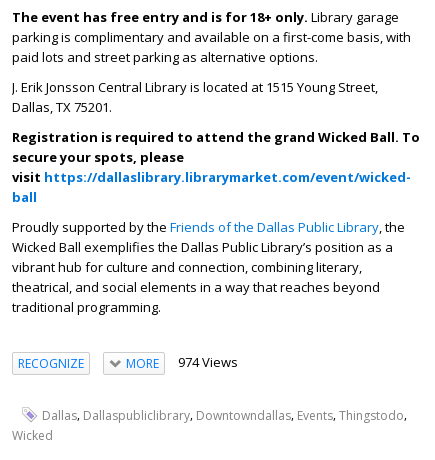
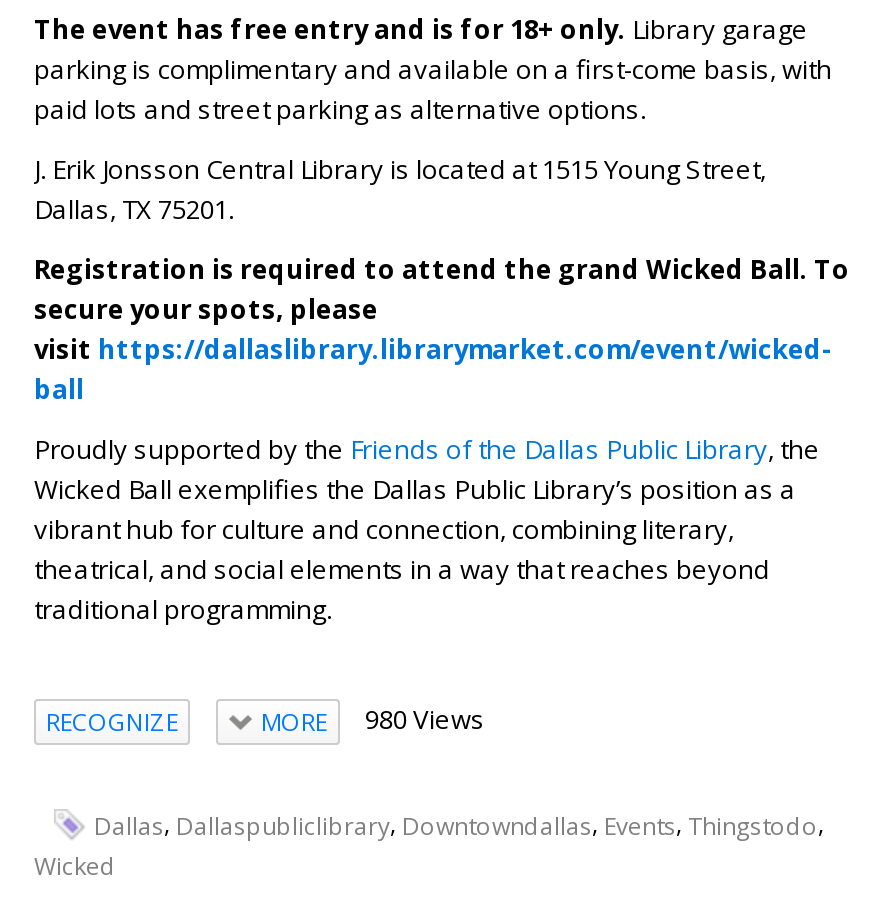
[125,353,237,372] MORE 974 Views -> [261,701,485,739] MORE 980 Views

